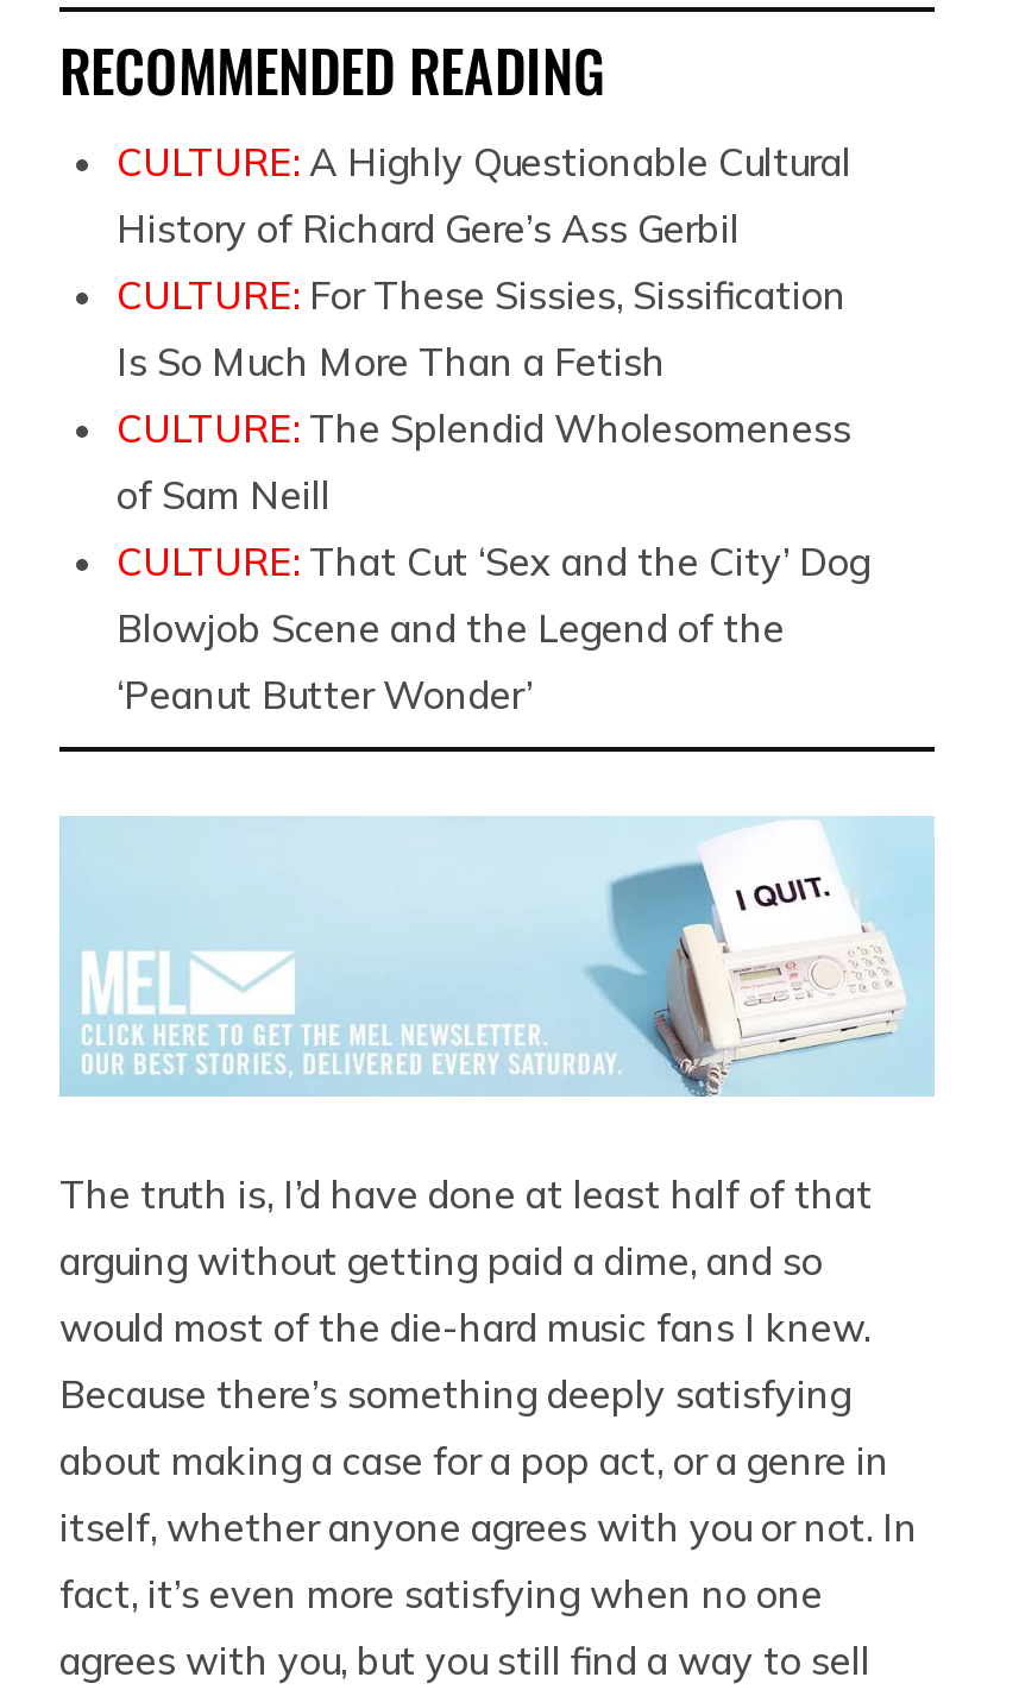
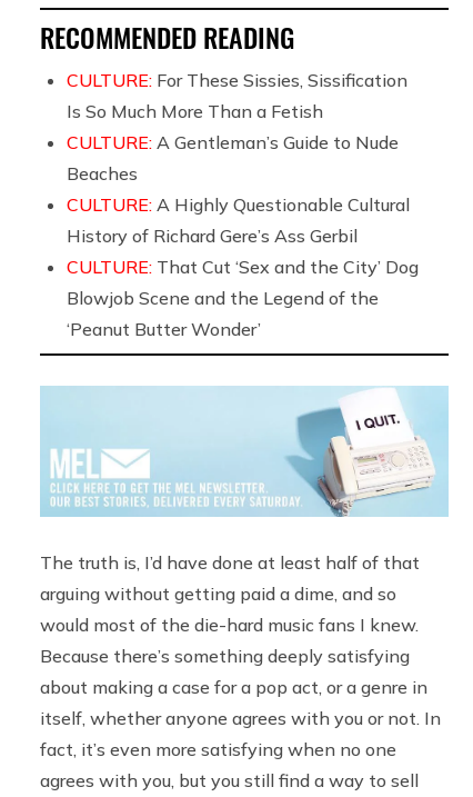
moved [117,137,851,251] -> [67,193,410,246]: CULTURE: A Highly Questionable Cultural | History of Richard Gere’s Ass Gerbil
moved [117,270,847,384] -> [67,68,407,122]: CULTURE: For These Sissies, Sissification | Is So Much More Than a Fetish
[117,403,851,517] CULTURE: The Splendid Wholesomeness | of Sam Neill -> [67,131,399,184] CULTURE: A Gentleman’s Guide to Nude | Beaches

